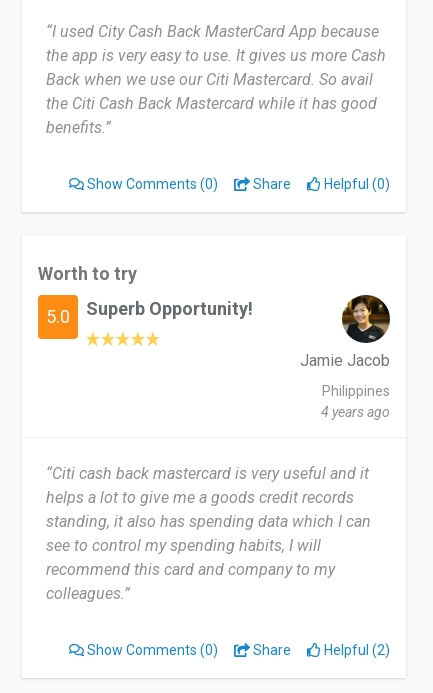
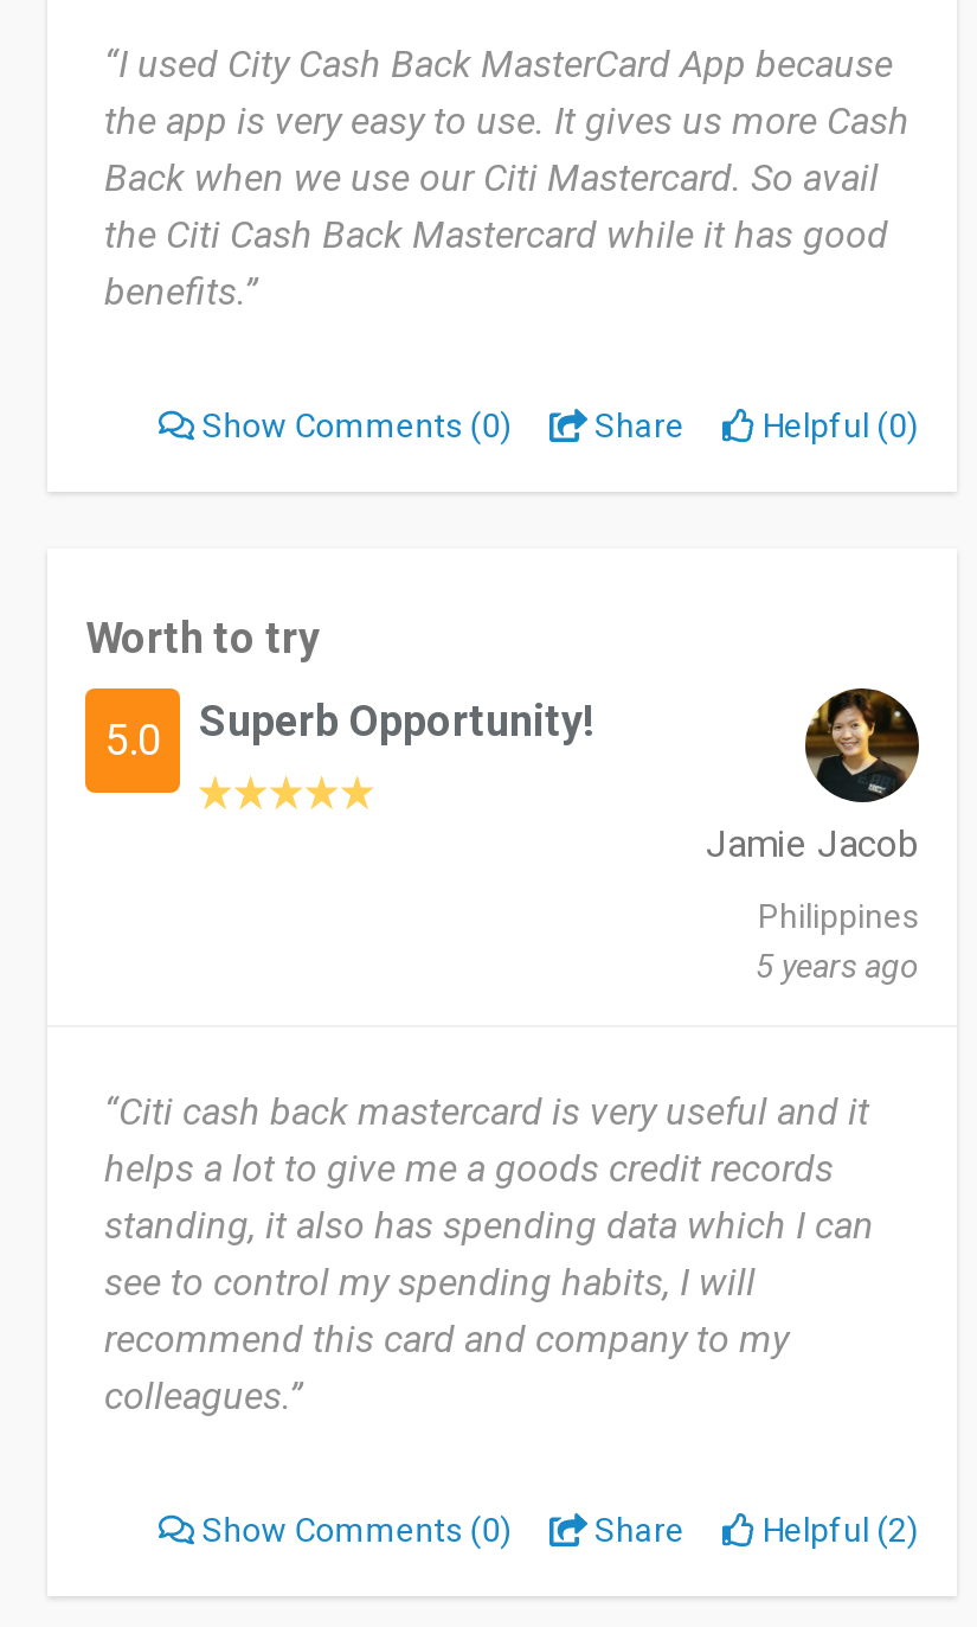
[321,404,390,420] 4 years ago -> [756,947,919,985] 5 years ago

